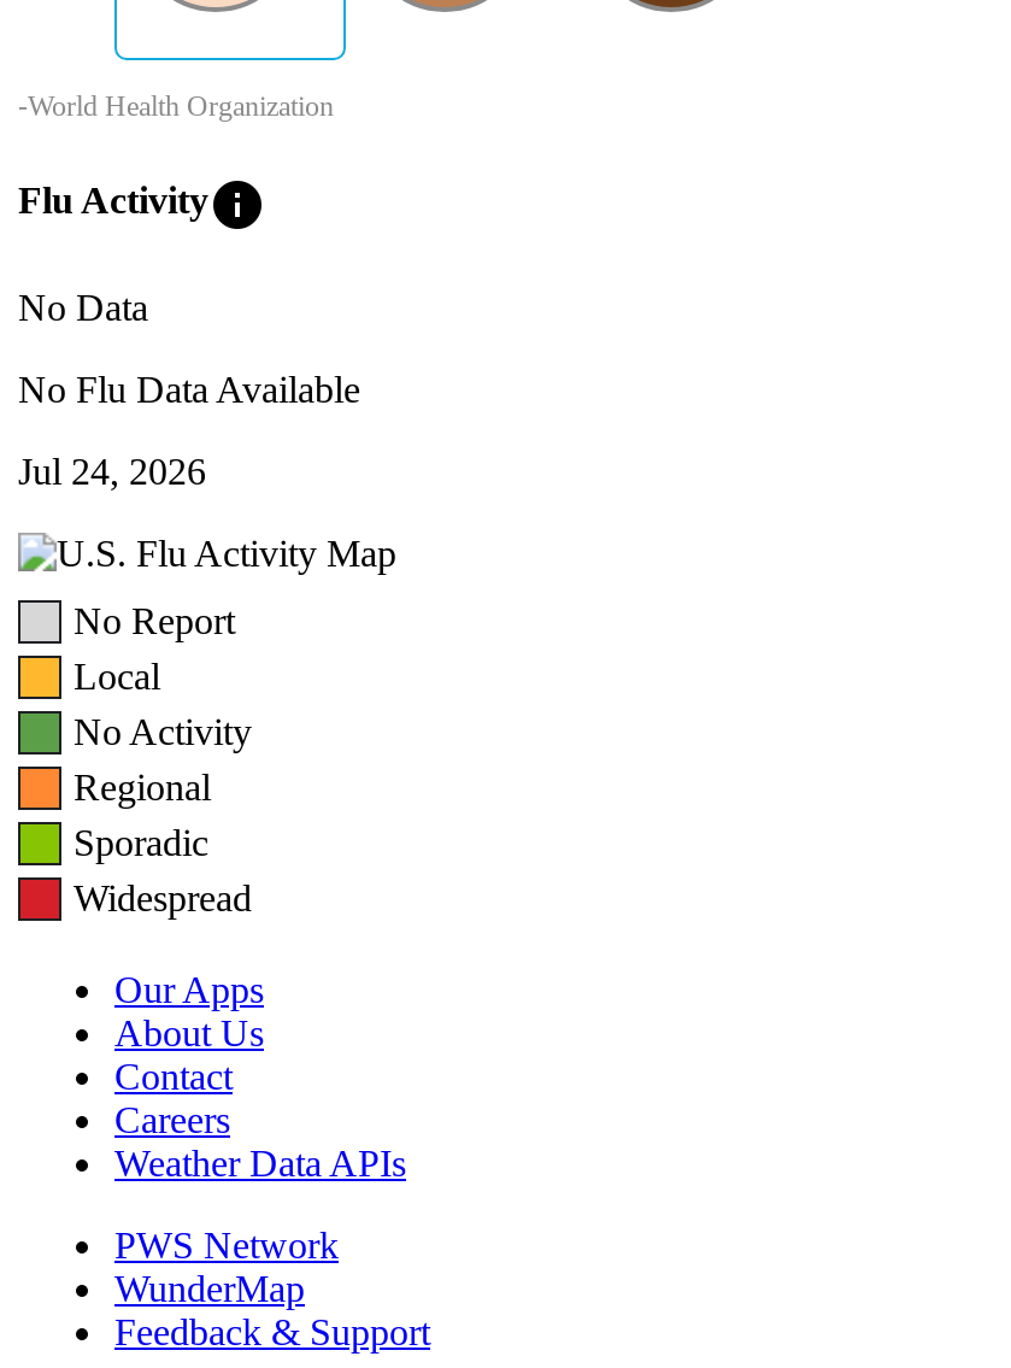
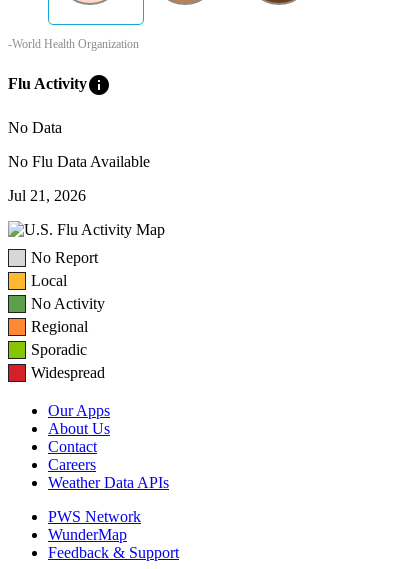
[18,450,206,491] Jul 24, 2026 -> [8,187,86,204] Jul 21, 2026

